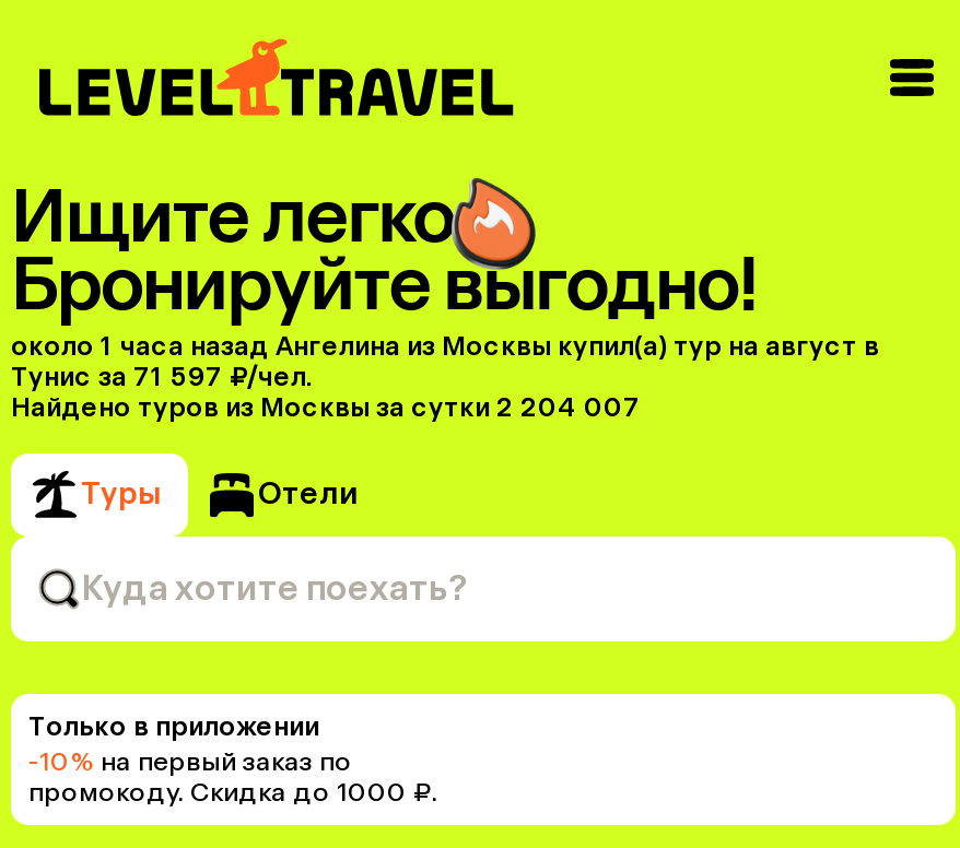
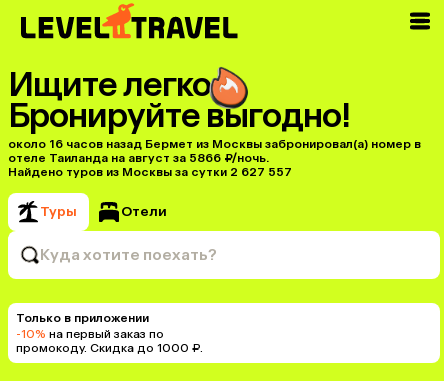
[11,331,879,423] около 1 часа назад Ангелина из Москвы купил(a) тур на август в | Тунис за 71 597 ₽/чел. | Найдено туров из Москвы за сутки 2 204 007 -> [8,137,421,179] около 16 часов назад Бермет из Москвы забронировал(а) номер в | отеле Таиланда на август за 5866 ₽/ночь. | Найдено туров из Москвы за сутки 2 627 557

